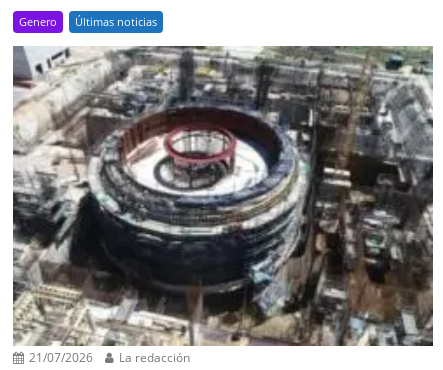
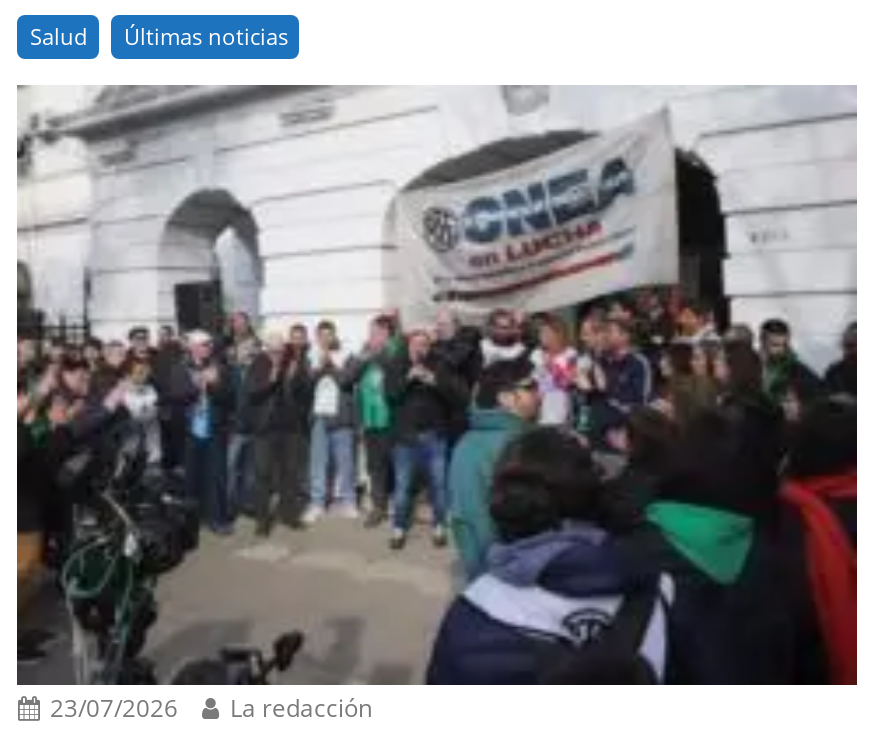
[19,14,57,29] Genero -> [30,20,88,50] Salud
[12,45,434,366] [image] | 21/07/2026 La redacción -> [15,84,859,725] [image] | 23/07/2026 La redacción

